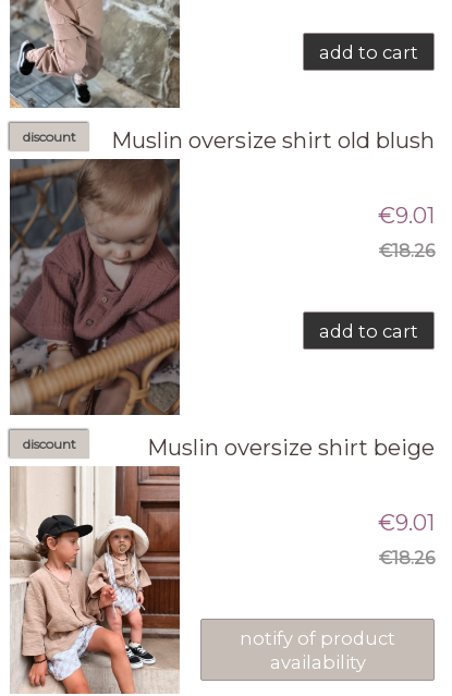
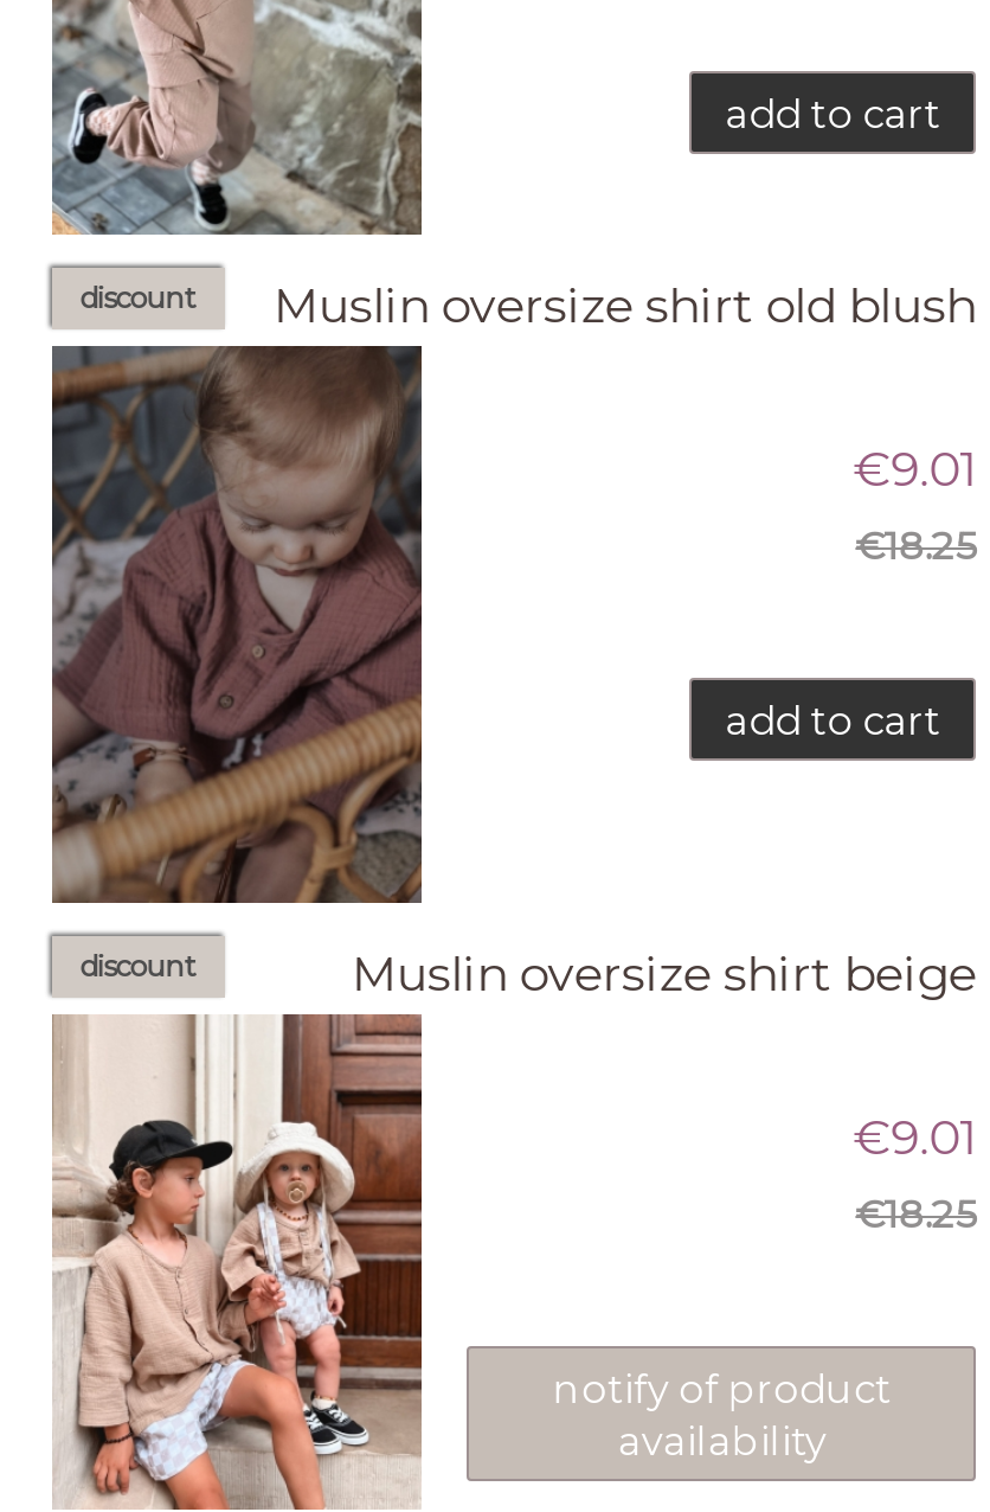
[379,241,435,261] €18.26 -> [855,524,976,569] €18.25
[379,548,435,569] €18.26 -> [855,1192,976,1237] €18.25

